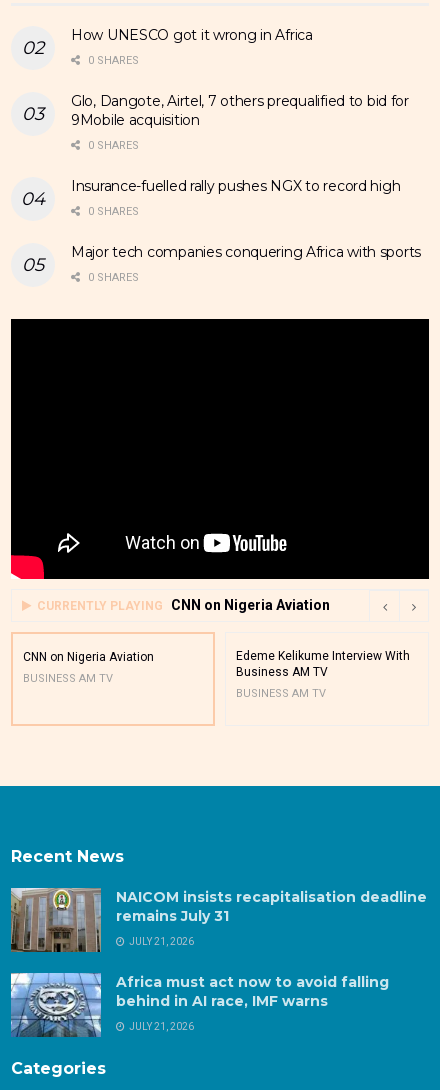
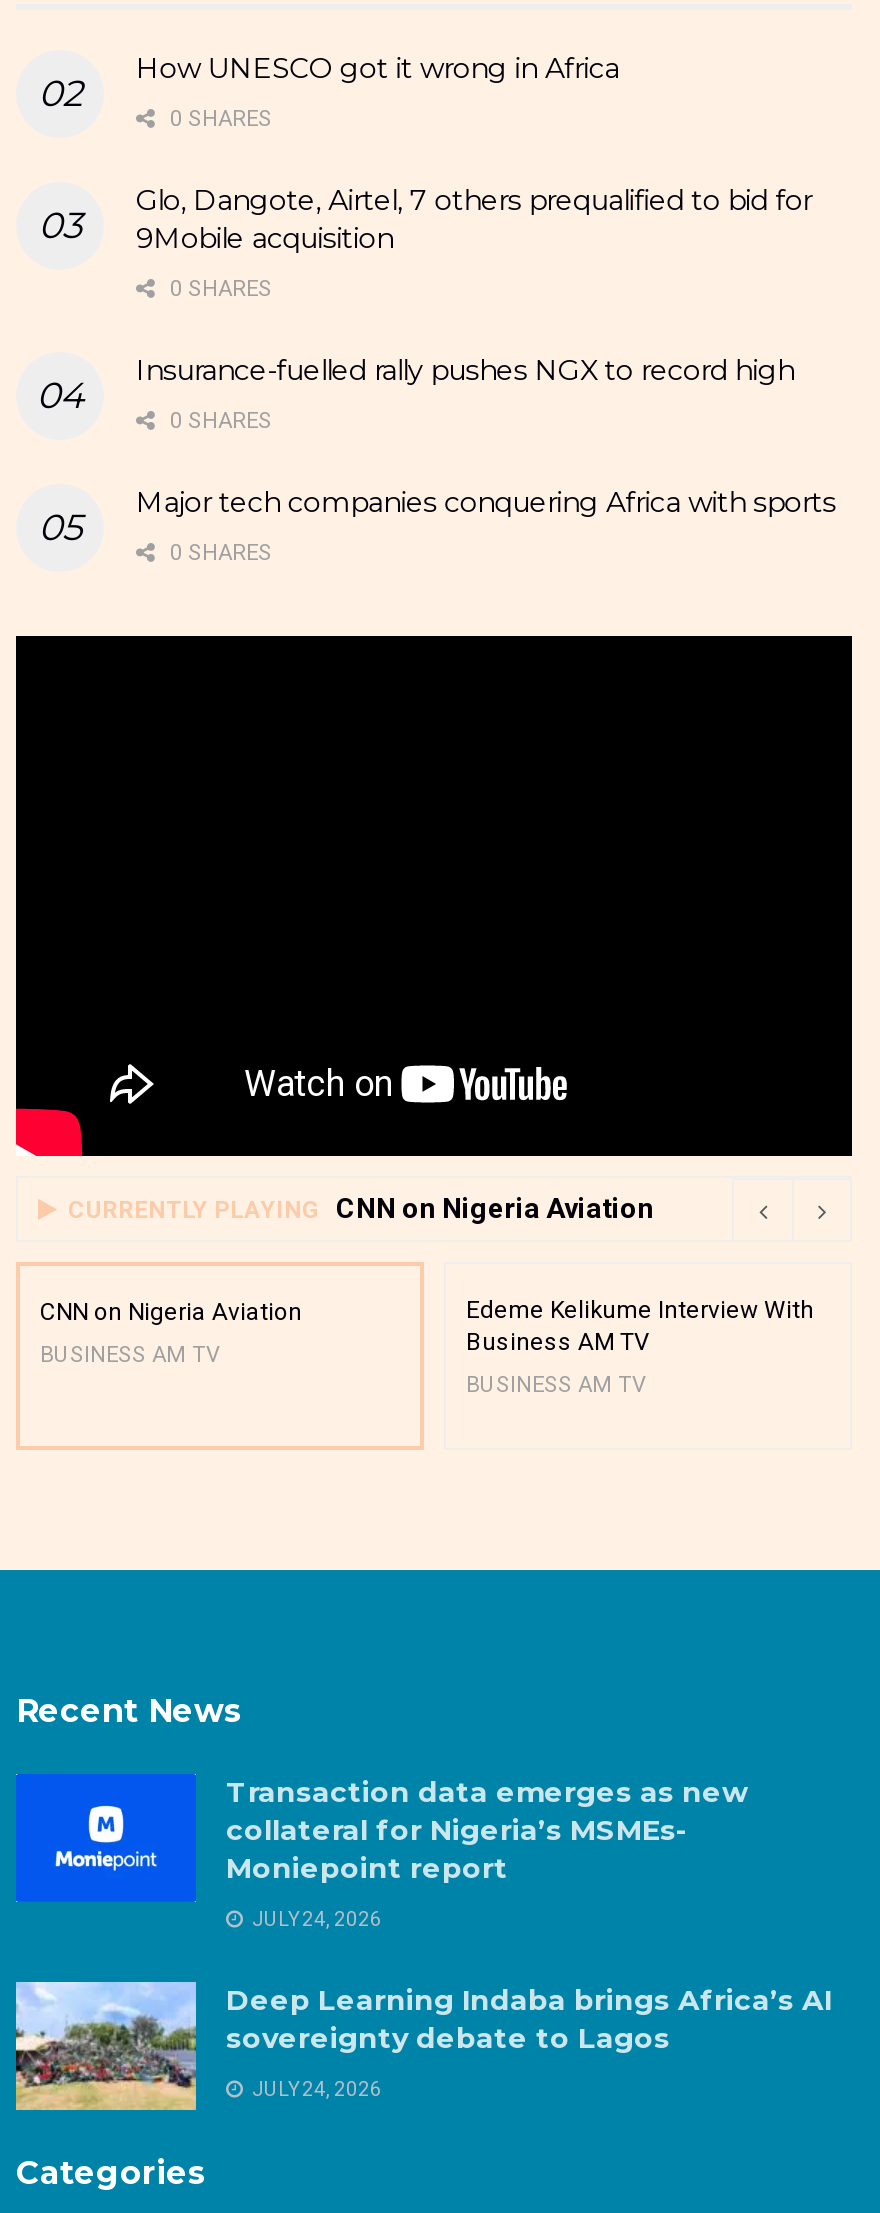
[10,887,427,953] [image] | NAICOM insists recapitalisation deadline | remains July 31 -> [16,1774,748,1902] [image] | Transaction data emerges as new | collateral for Nigeria’s MSMEs- | Moniepoint report
[127,936,194,947] JULY 21, 2026 -> [248,1908,382,1930] JULY 24, 2026
[11,973,389,1038] [image] | Africa must act now to avoid falling | behind in AI race, IMF warns -> [14,1982,832,2112] [image] | Deep Learning Indaba brings Africa’s AI | sovereignty debate to Lagos
[127,1021,194,1032] JULY 21, 2026 -> [248,2078,382,2100] JULY 24, 2026

